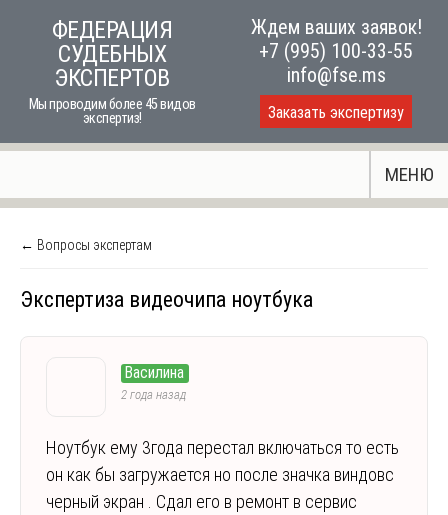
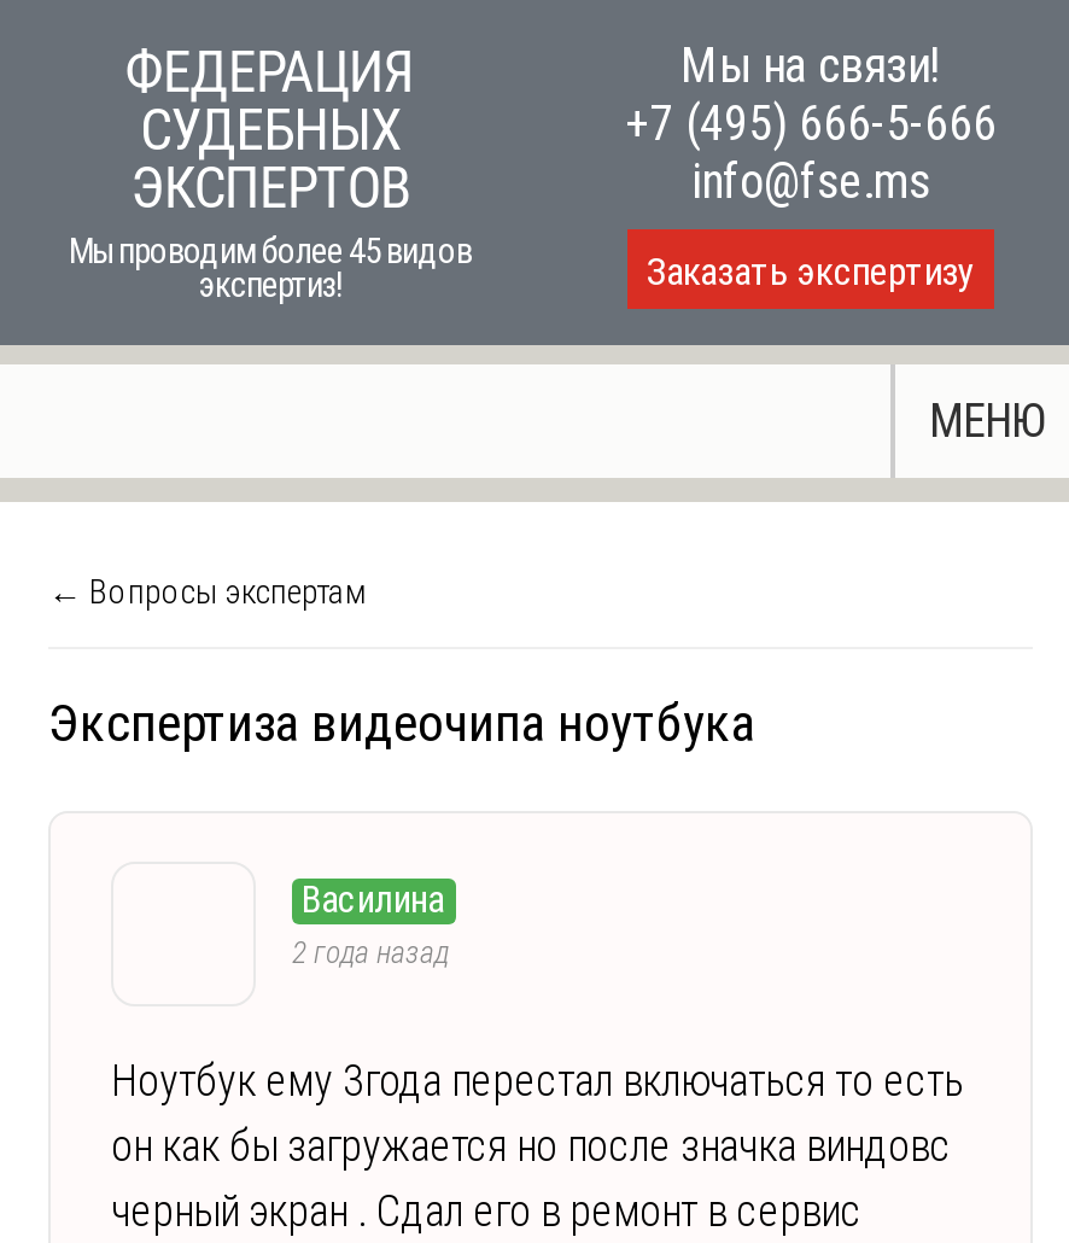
[250,15,421,63] Ждем ваших заявок! | +7 (995) 100-33-55 -> [625,36,997,152] Мы на связи! | +7 (495) 666-5-666

